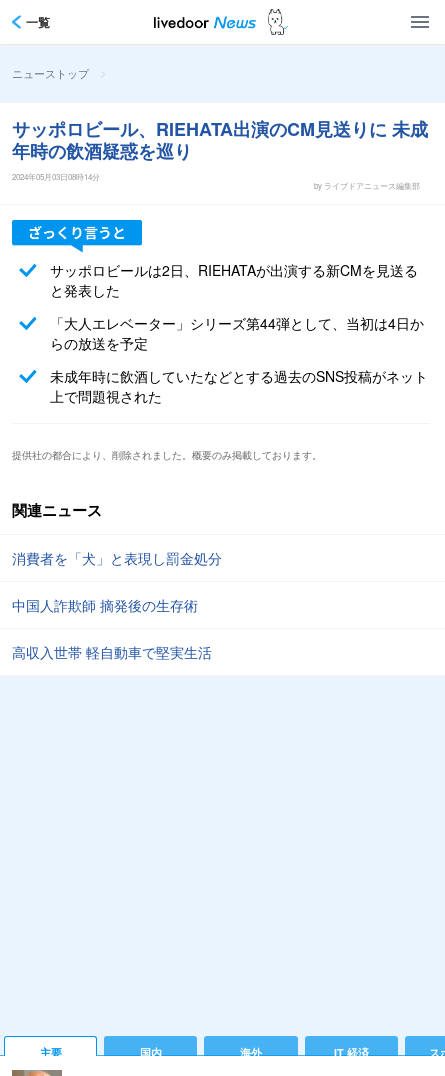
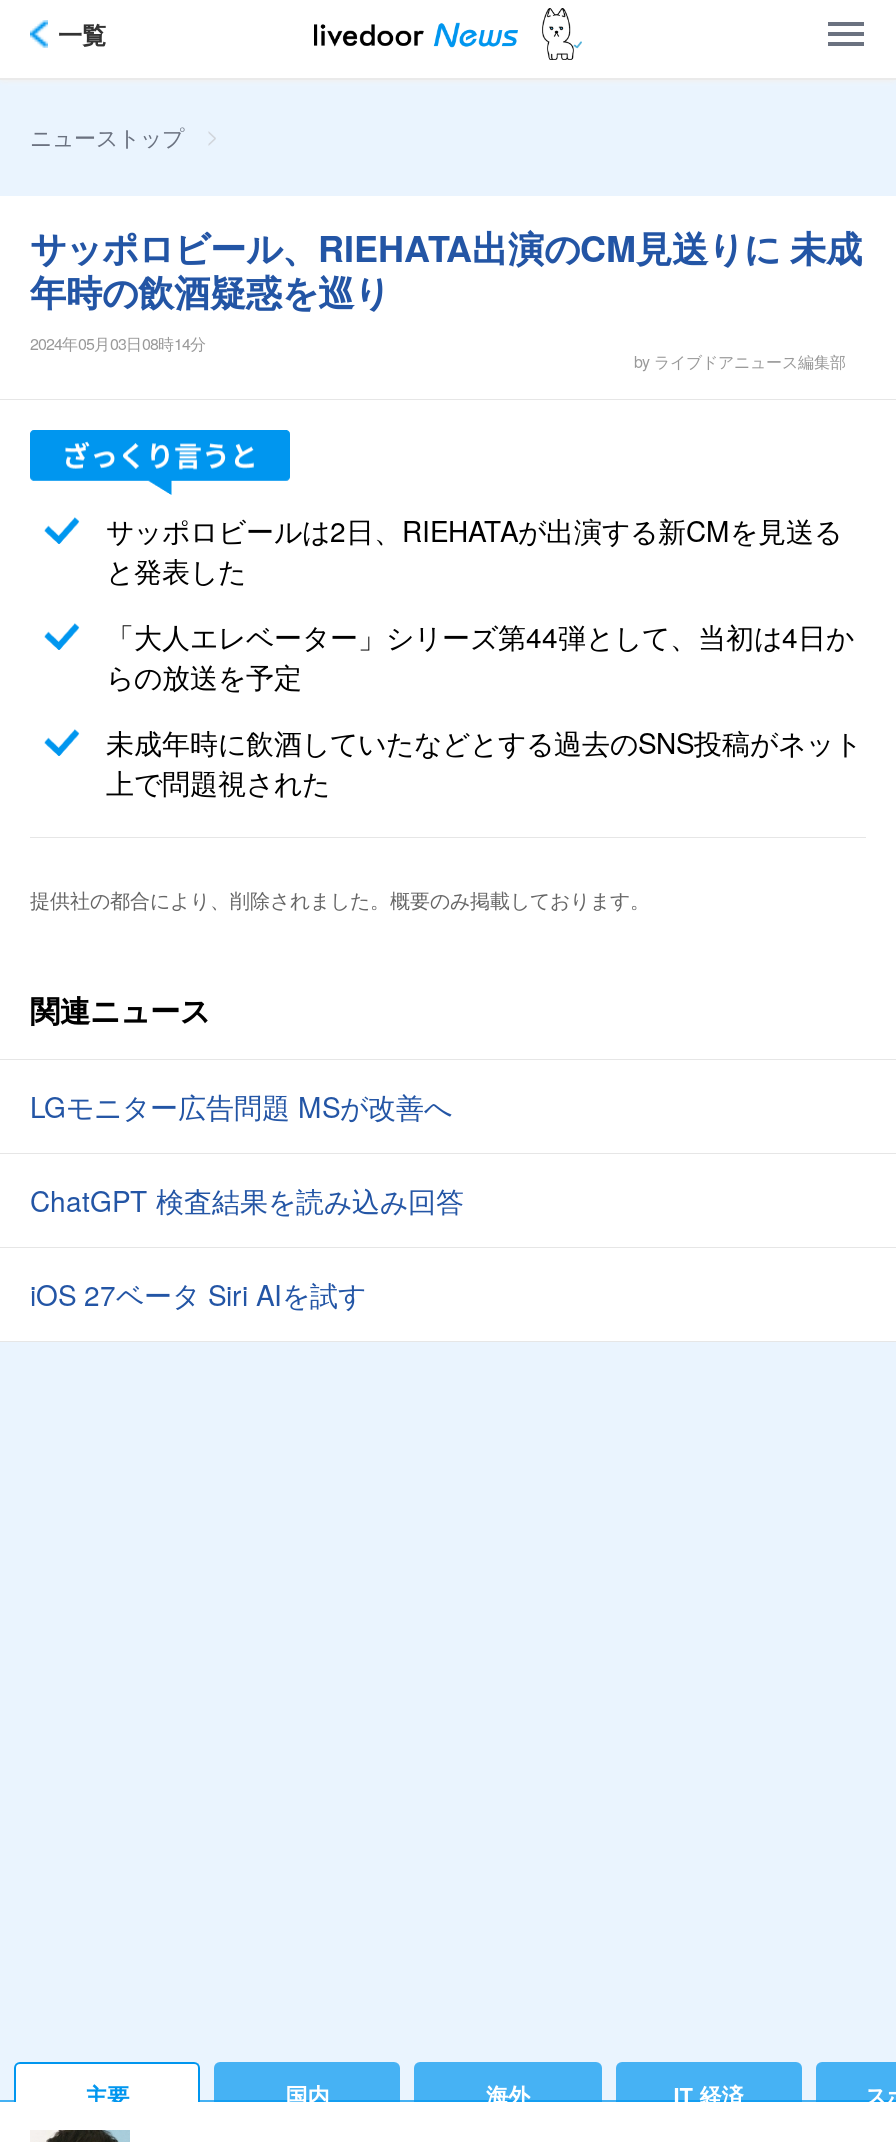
[12,548,222,568] 消費者を「犬」と表現し罰金処分 -> [30,1086,452,1126] LGモニター広告問題 MSが改善へ
[12,595,198,615] 中国人詐欺師 摘発後の生存術 -> [30,1180,464,1220] ChatGPT 検査結果を読み込み回答
[12,642,212,662] 高収入世帯 軽自動車で堅実生活 -> [30,1274,366,1314] iOS 27ベータ Siri AIを試す

